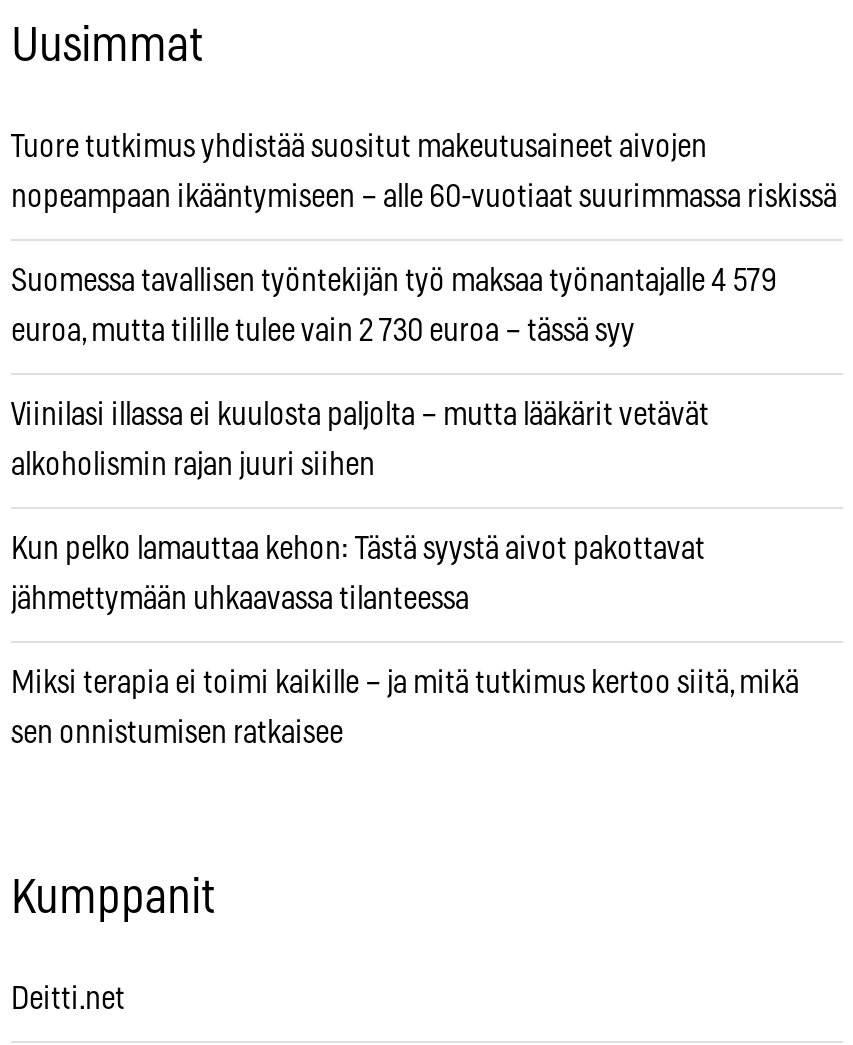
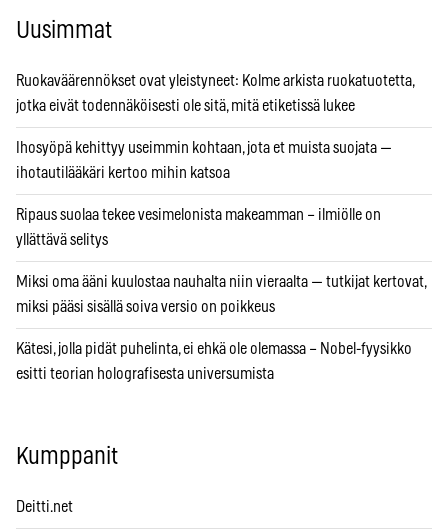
[11,132,707,164] Tuore tutkimus yhdistää suositut makeutusaineet aivojen -> [16,73,414,89] Ruokaväärennökset ovat yleistyneet: Kolme arkista ruokatuotetta,
[11,182,837,214] nopeampaan ikääntymiseen – alle 60-vuotiaat suurimmassa riskissä -> [16,98,355,114] jotka eivät todennäköisesti ole sitä, mitä etiketissä lukee
[11,266,777,298] Suomessa tavallisen työntekijän työ maksaa työnantajalle 4 579 -> [16,140,392,156] Ihosyöpä kehittyy useimmin kohtaan, jota et muista suojata —
[11,316,635,348] euroa, mutta tilille tulee vain 2 730 euroa – tässä syy -> [16,165,230,181] ihotautilääkäri kertoo mihin katsoa
[11,400,709,432] Viinilasi illassa ei kuulosta paljolta – mutta lääkärit vetävät -> [16,207,381,223] Ripaus suolaa tekee vesimelonista makeamman – ilmiölle on
[11,450,375,482] alkoholismin rajan juuri siihen -> [16,232,108,248] yllättävä selitys
[11,534,705,566] Kun pelko lamauttaa kehon: Tästä syystä aivot pakottavat -> [16,274,426,290] Miksi oma ääni kuulostaa nauhalta niin vieraalta — tutkijat kertovat,
[11,584,469,616] jähmettymään uhkaavassa tilanteessa -> [16,299,275,315] miksi pääsi sisällä soiva versio on poikkeus
[11,668,799,700] Miksi terapia ei toimi kaikille – ja mitä tutkimus kertoo siitä, mikä -> [16,341,412,357] Kätesi, jolla pidät puhelinta, ei ehkä ole olemassa – Nobel-fyysikko
[11,718,343,750] sen onnistumisen ratkaisee -> [16,366,274,382] esitti teorian holografisesta universumista

